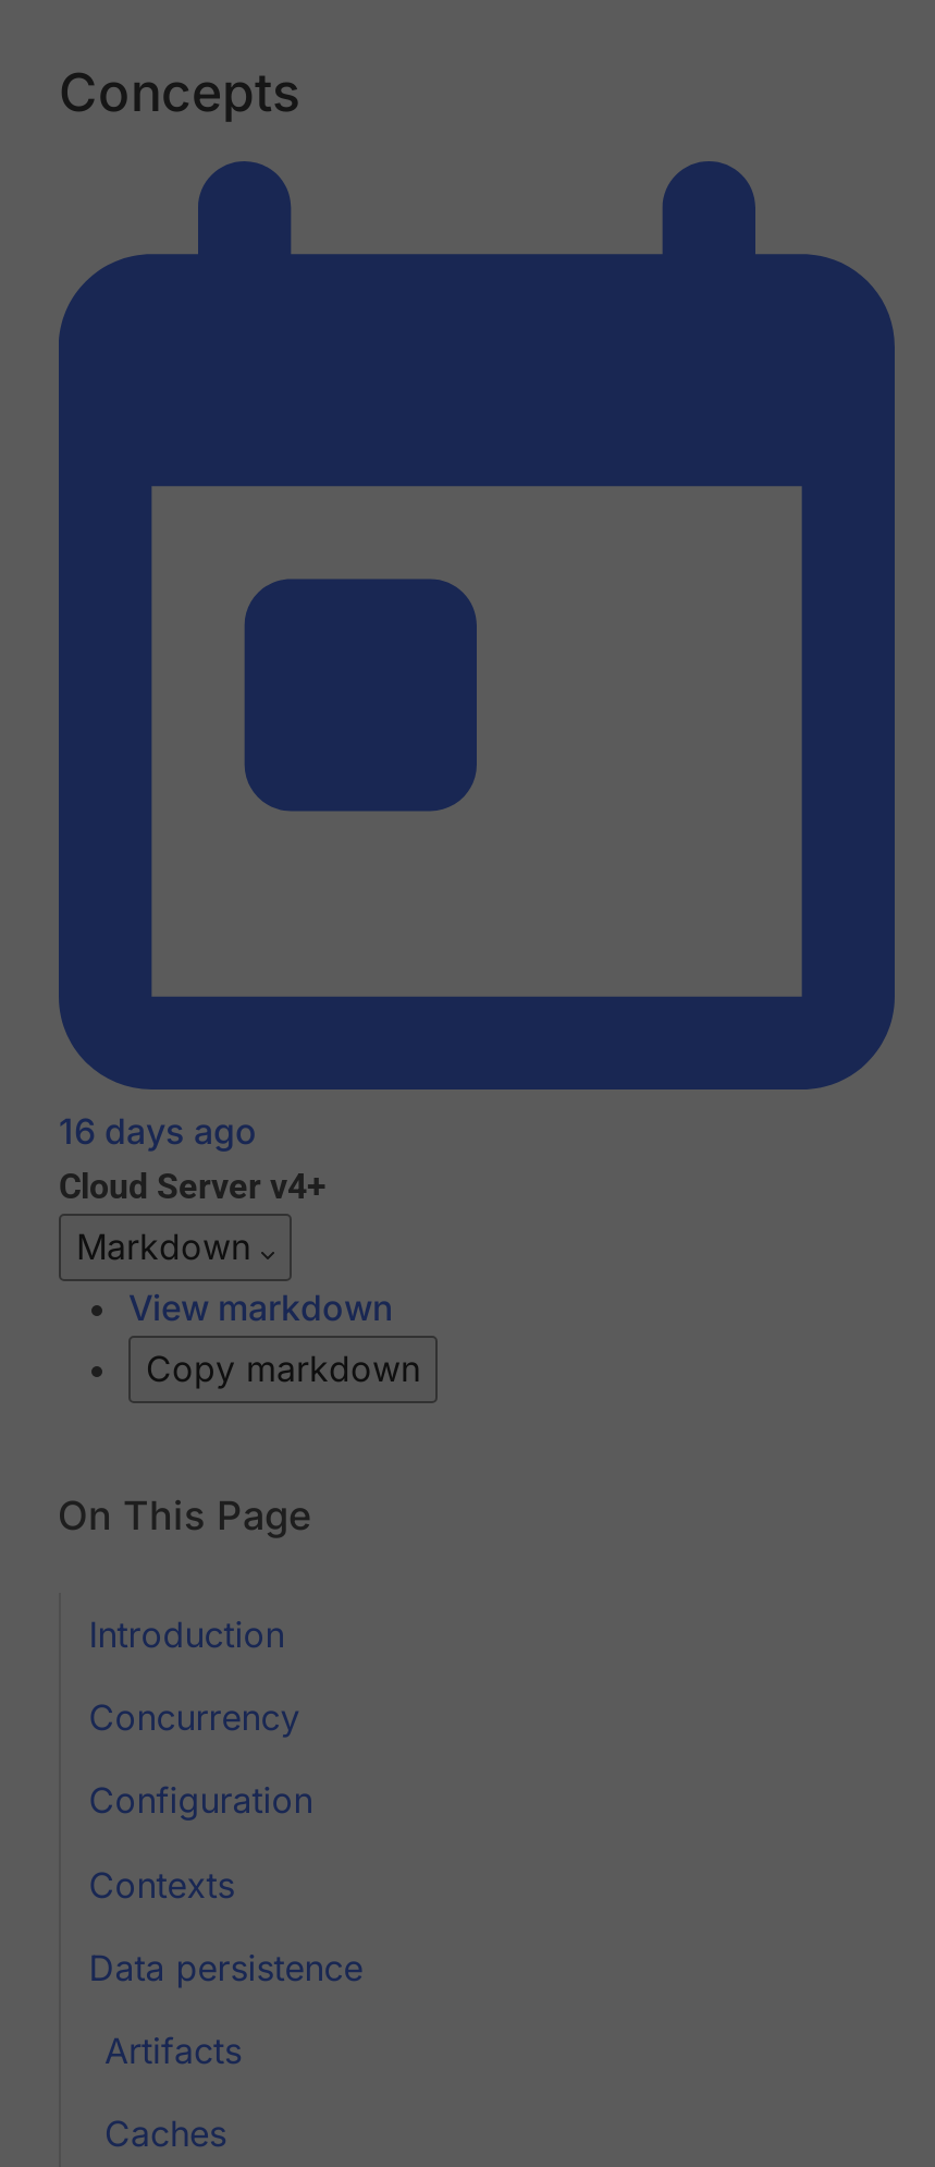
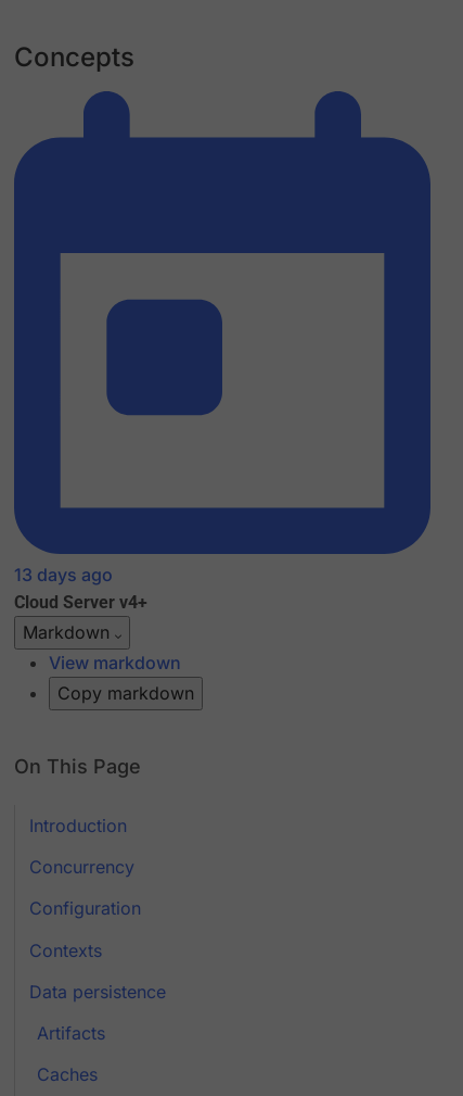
[59,1110,257,1154] 16 days ago -> [14,564,113,586] 13 days ago

